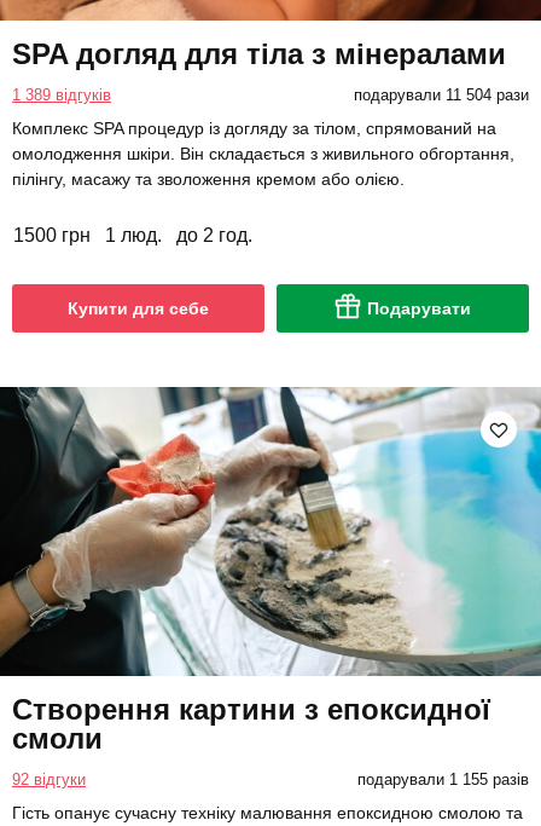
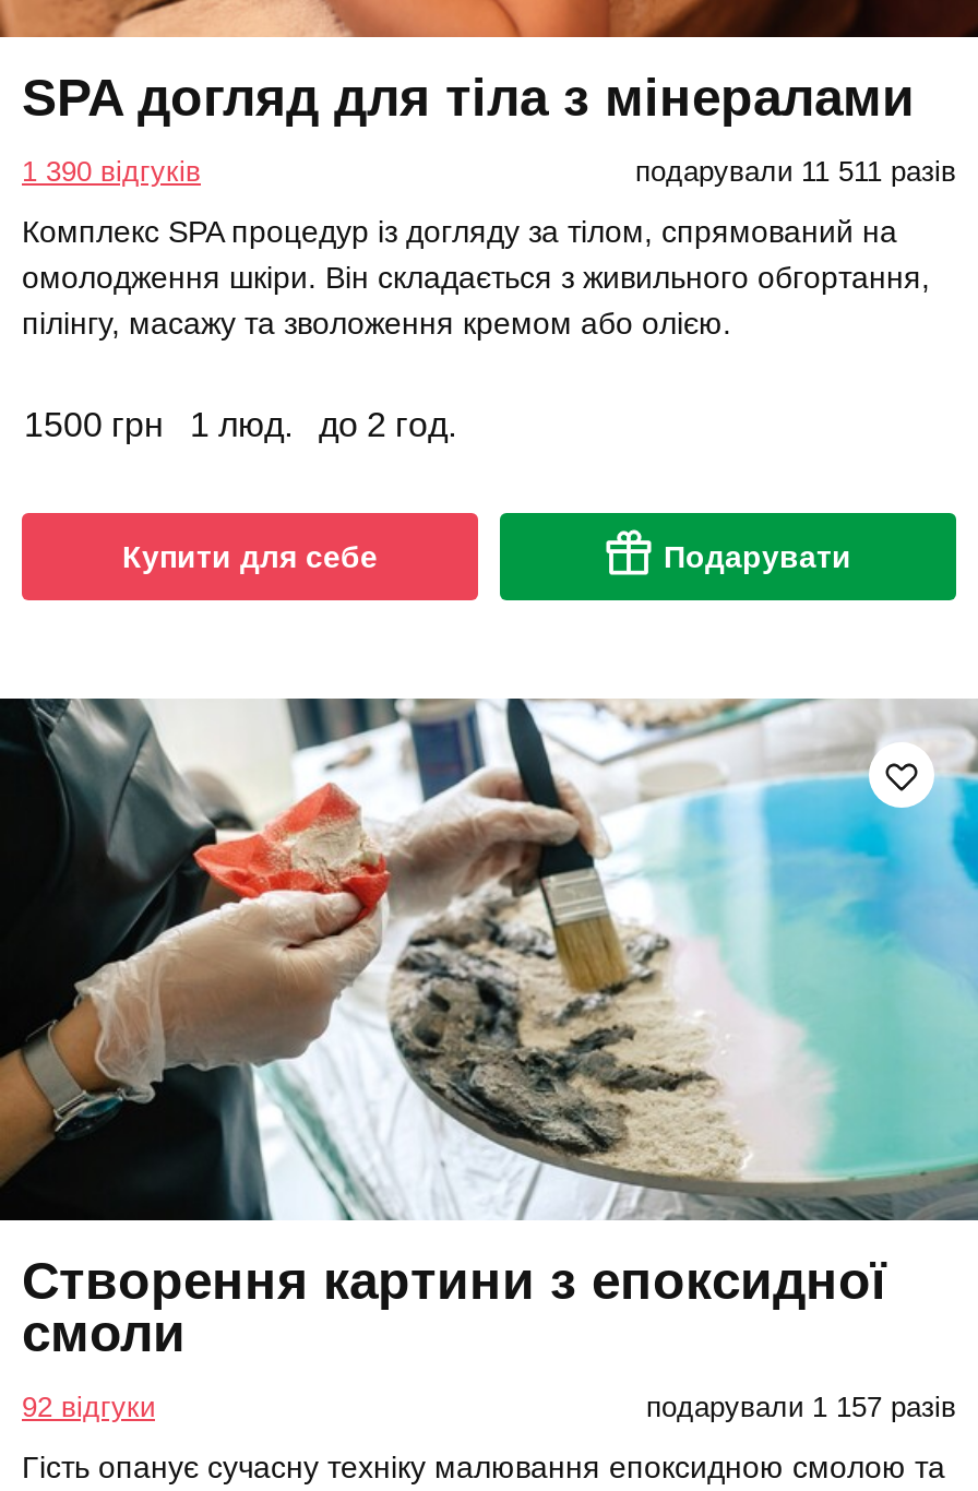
[12,86,111,104] 1 389 відгуків -> [22,156,201,189] 1 390 відгуків
[354,86,529,104] подарували 11 504 рази -> [635,156,956,189] подарували 11 511 разів
[357,770,529,788] подарували 1 155 разів -> [646,1390,956,1423] подарували 1 157 разів

